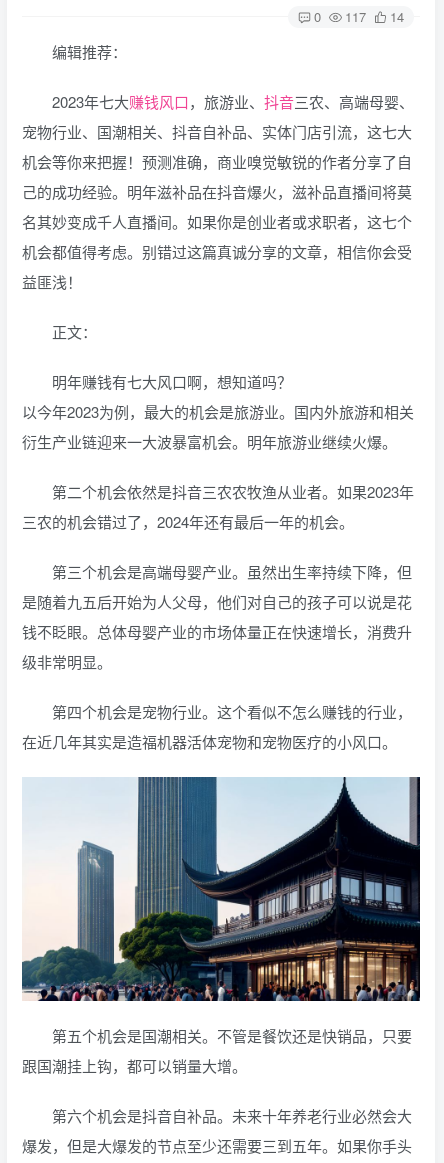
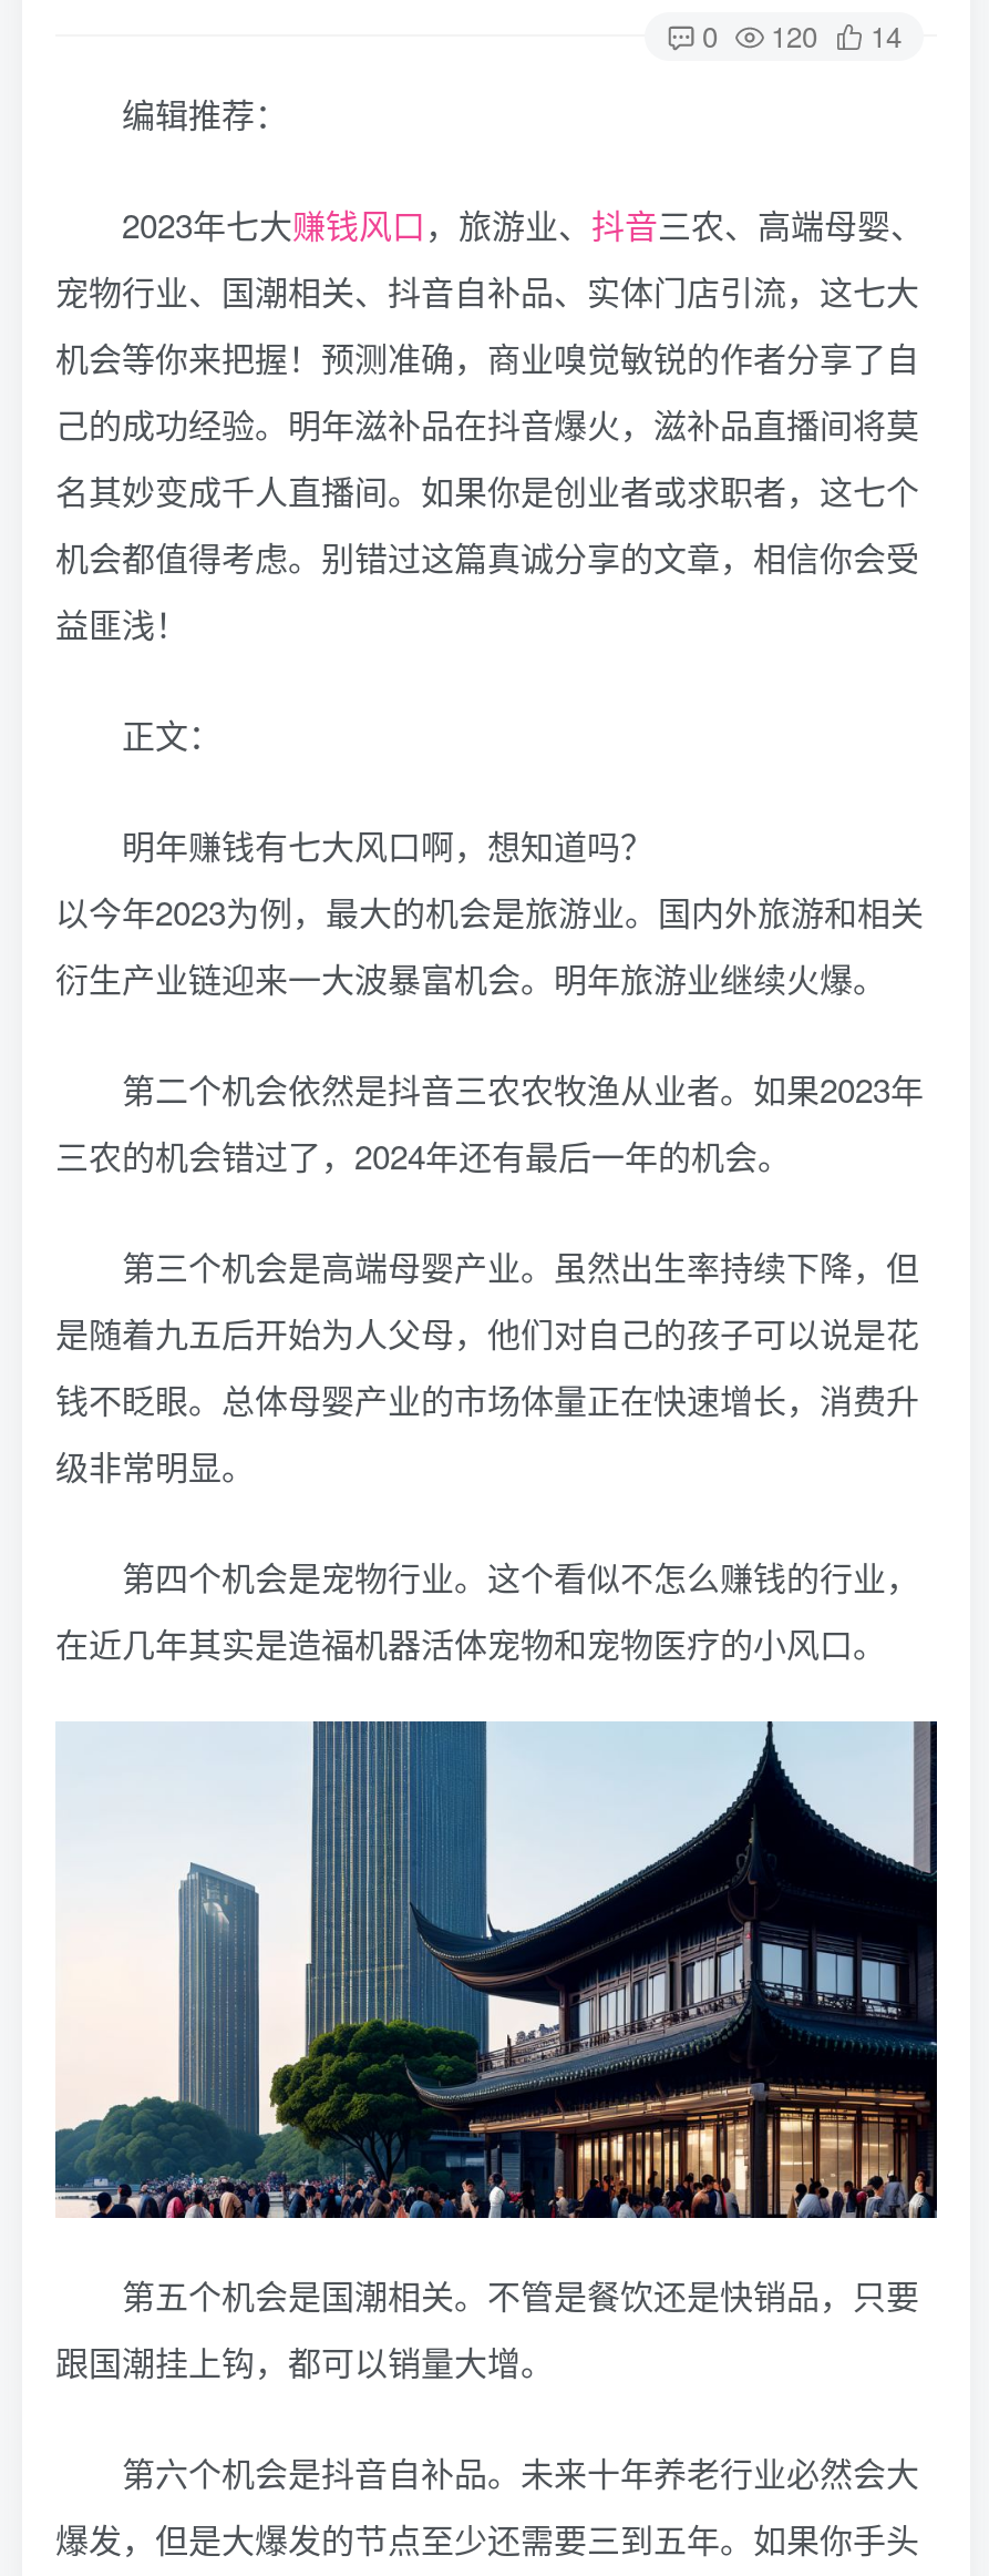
[314,7,404,26] 0 117 14 -> [702,15,902,57] 0 120 14

